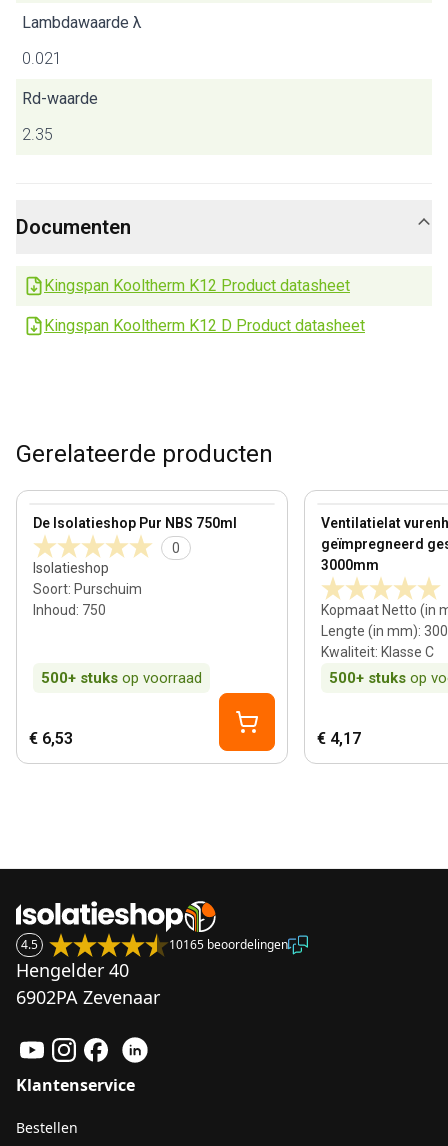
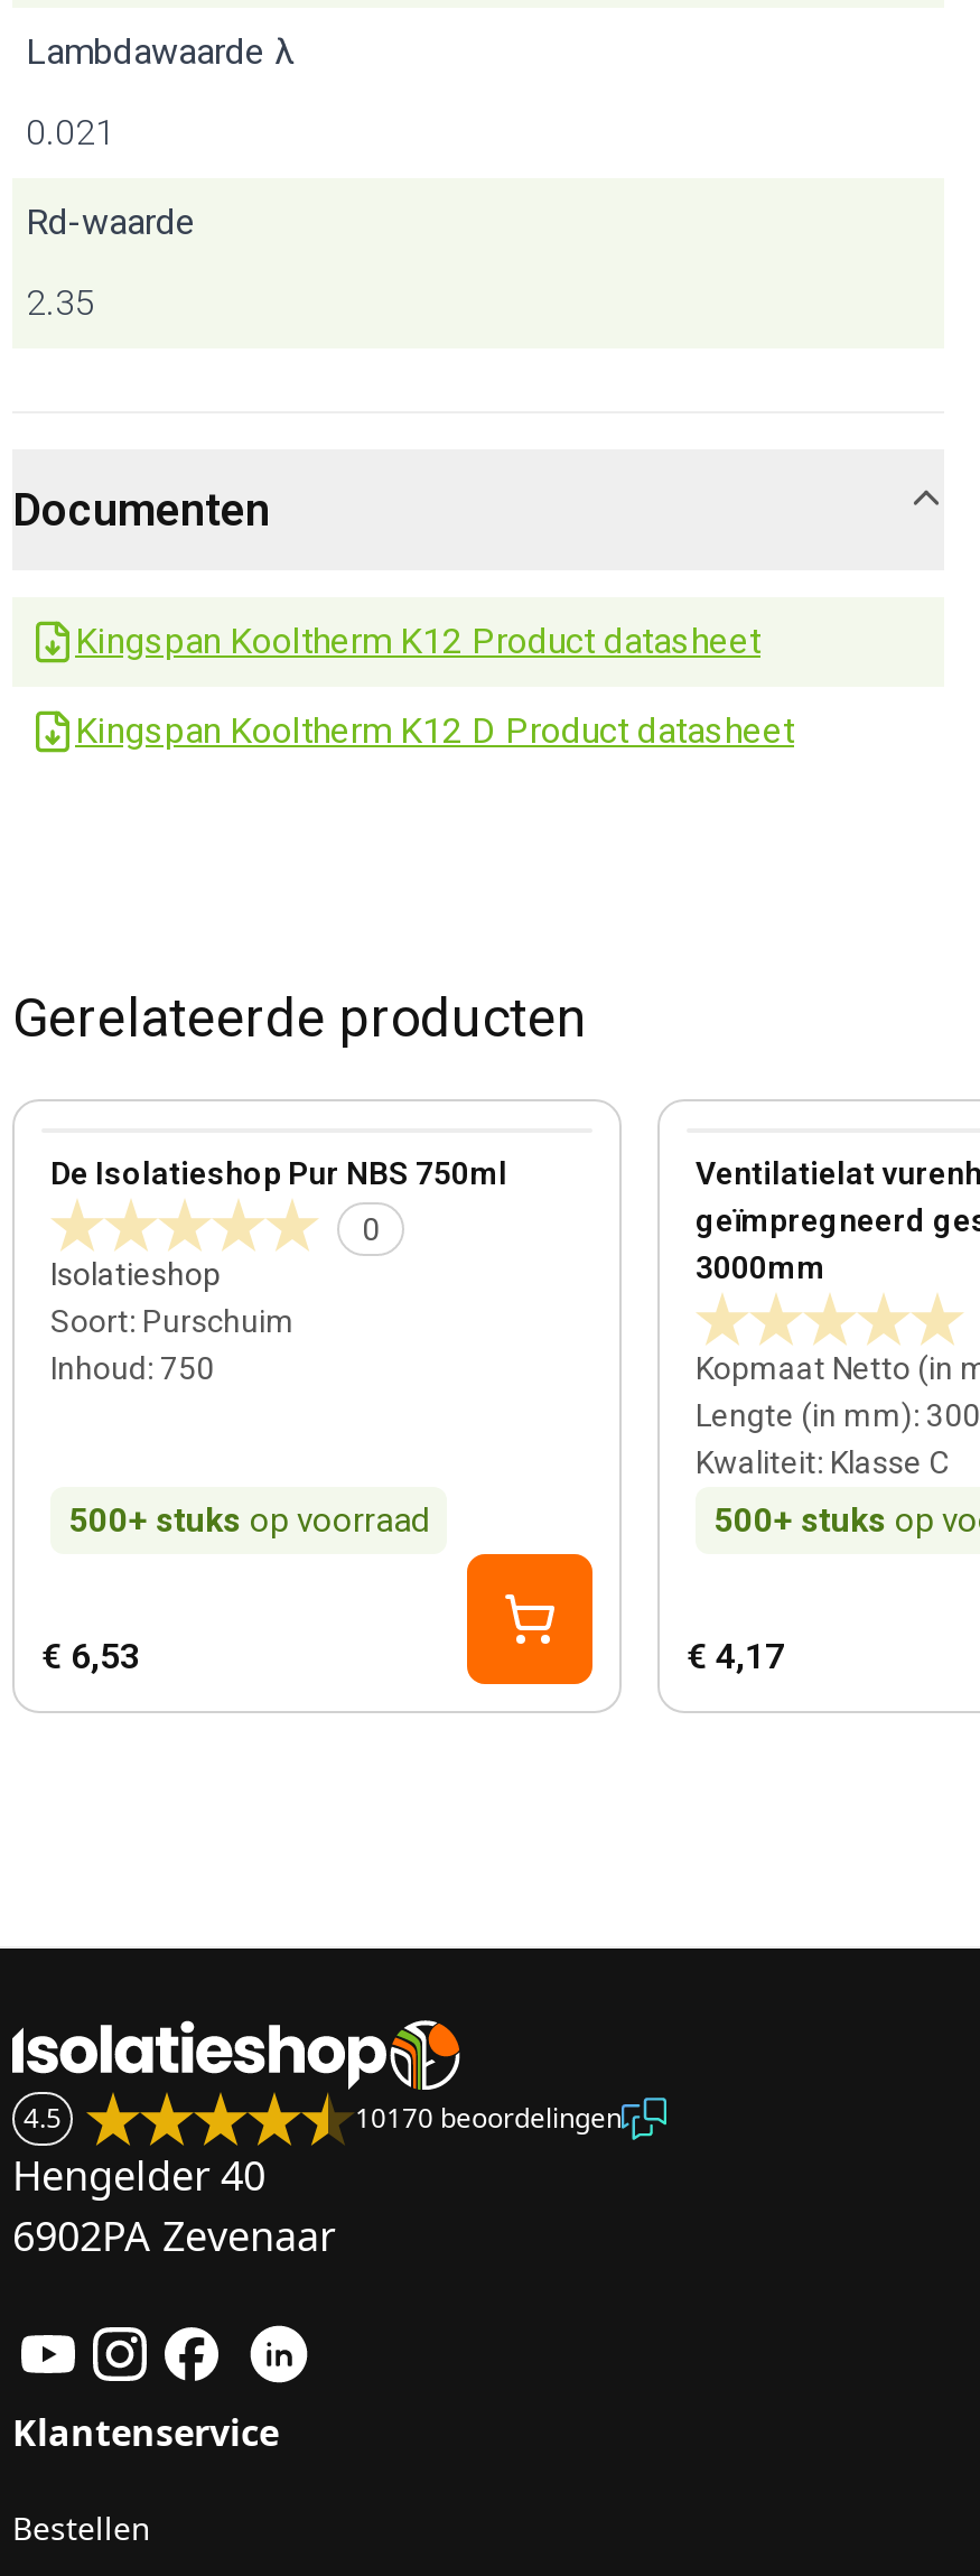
[169,936,288,953] 10165 beoordelingen -> [355,2099,622,2137] 10170 beoordelingen

